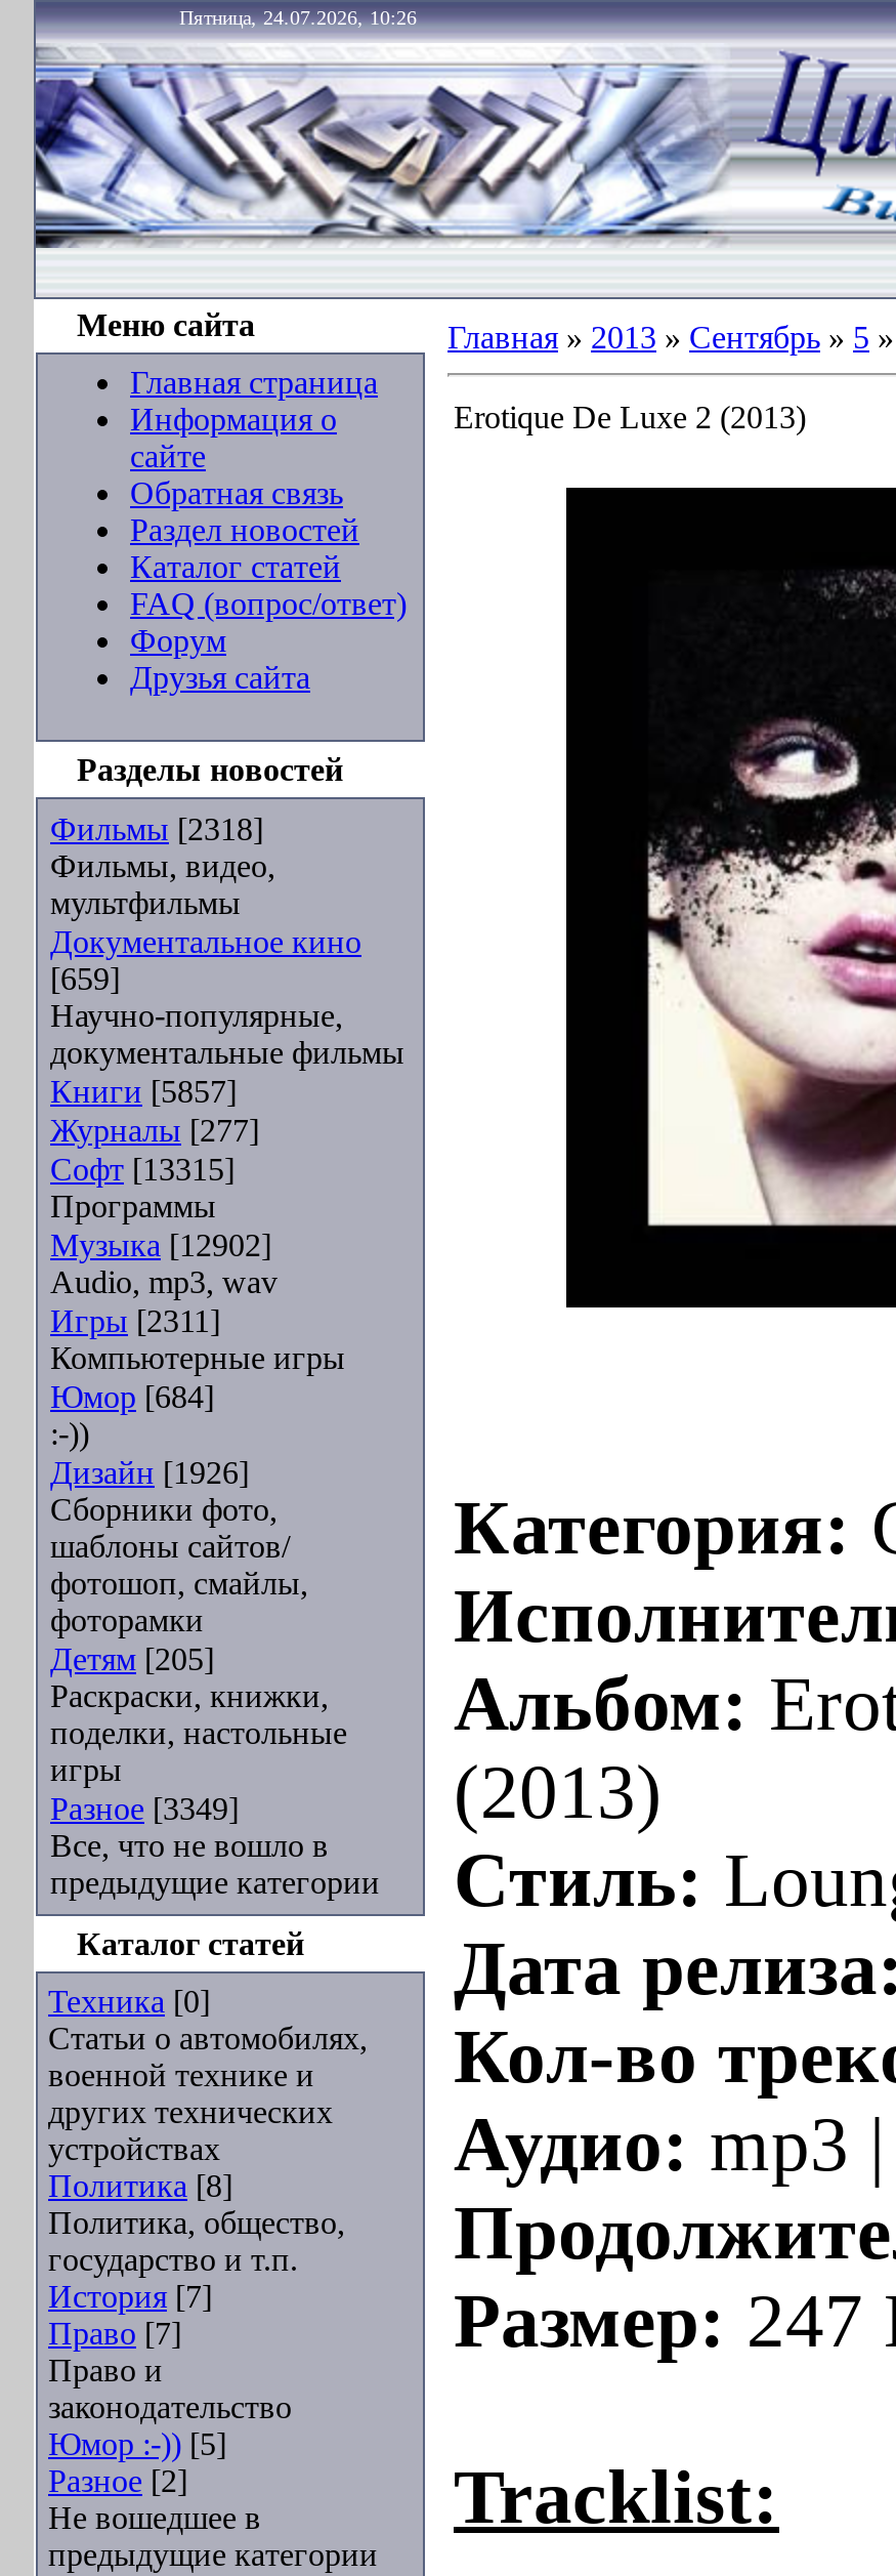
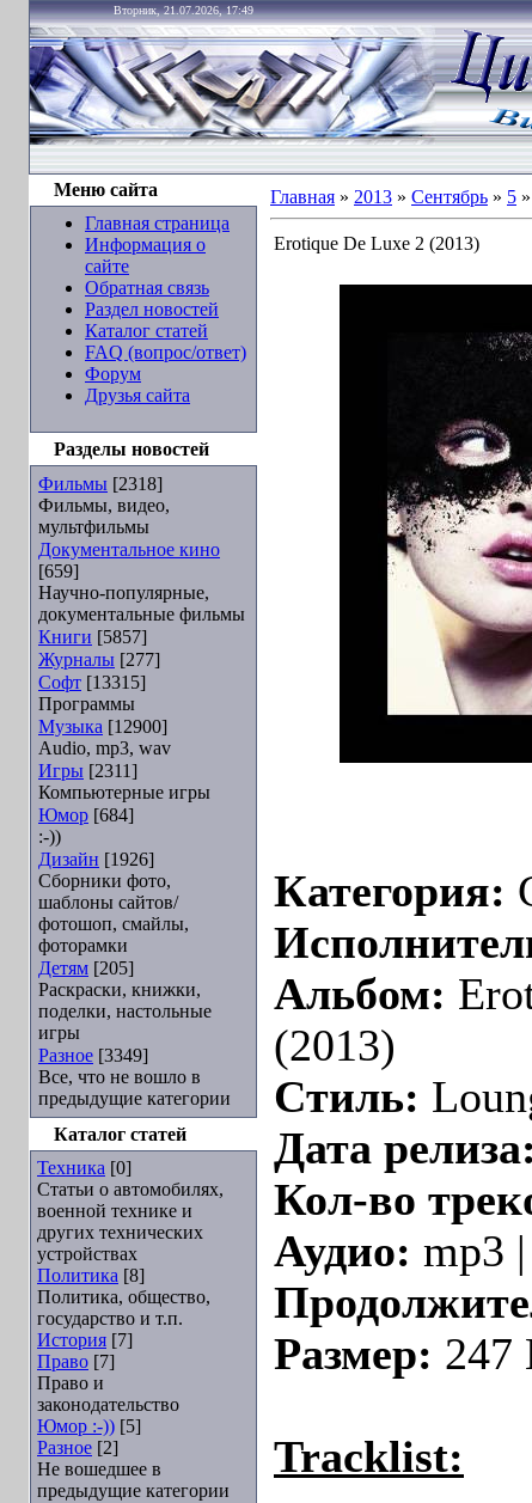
[179,6,417,29] Пятница, 24.07.2026, 10:26 -> [114,4,253,17] Вторник, 21.07.2026, 17:49
[50,1228,271,1262] Музыка [12902] -> [38,716,167,737] Музыка [12900]

